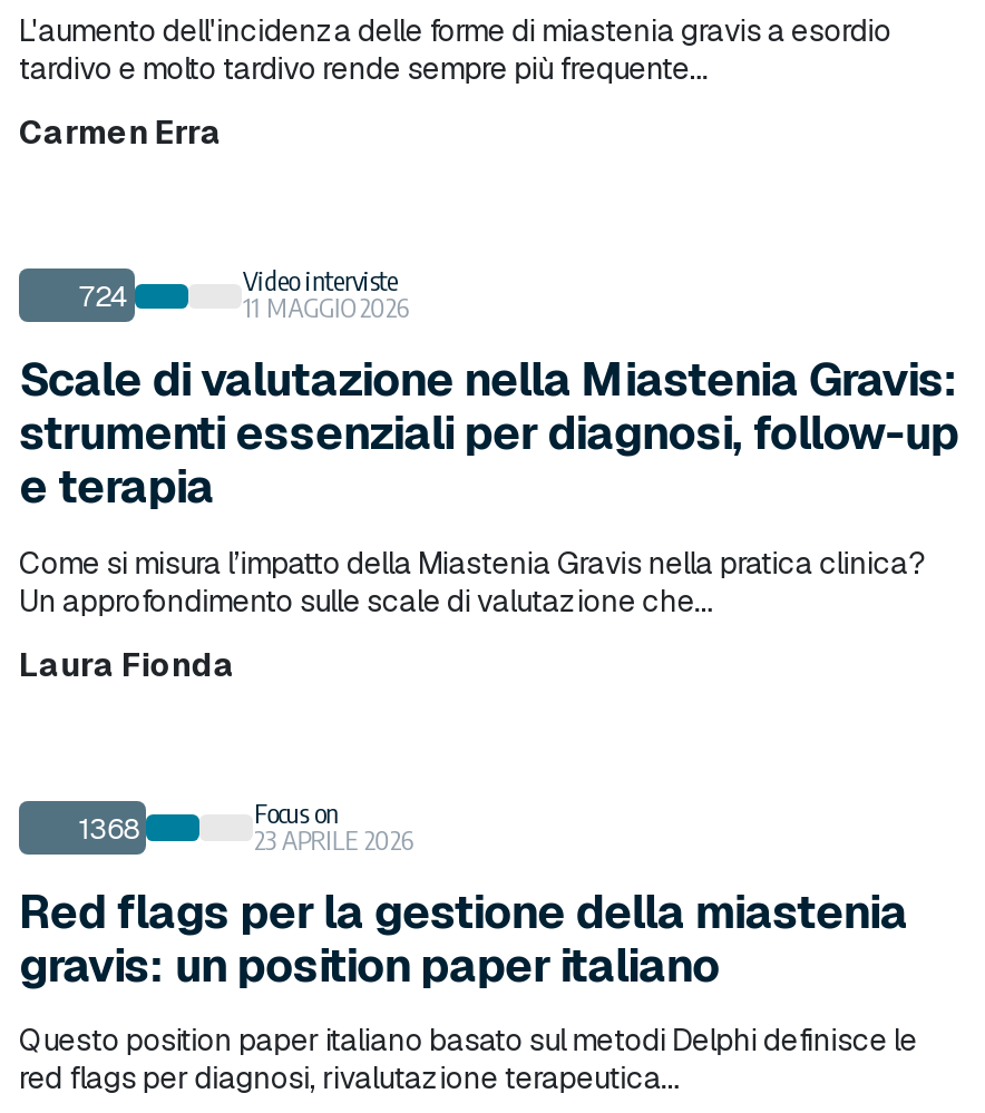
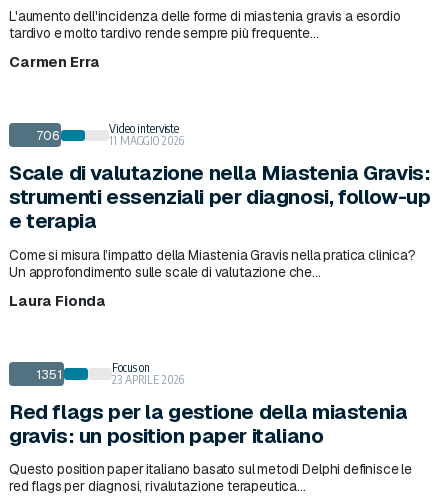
[78,277,130,315] 724 -> [36,127,59,144] 706
[78,809,141,847] 1368 -> [36,366,62,383] 1351

